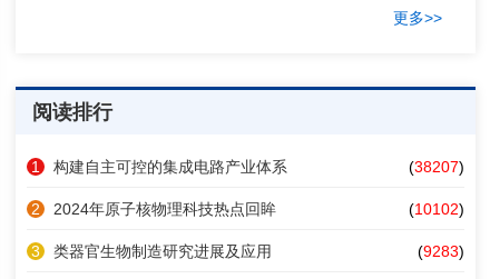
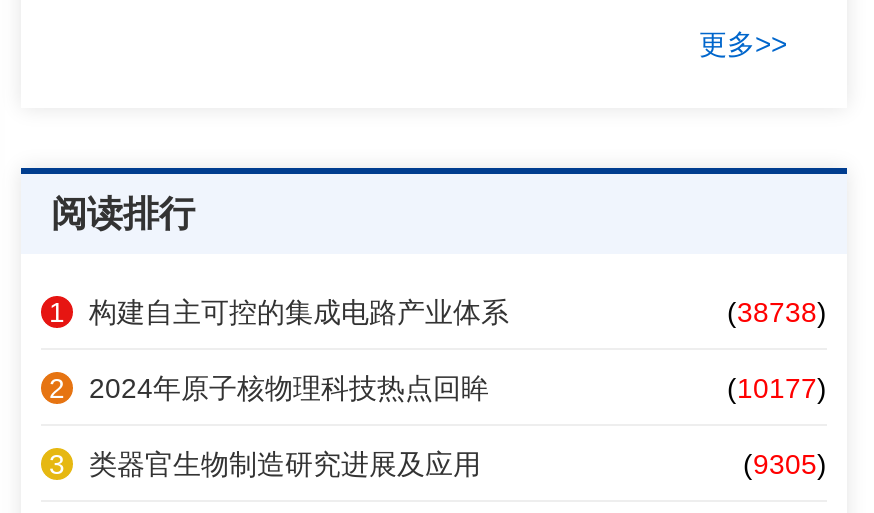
[409,158,464,176] (38207) -> [727,297,827,329] (38738)
[409,201,464,218] (10102) -> [727,373,827,405] (10177)
[418,243,464,261] (9283) -> [743,449,827,481] (9305)

